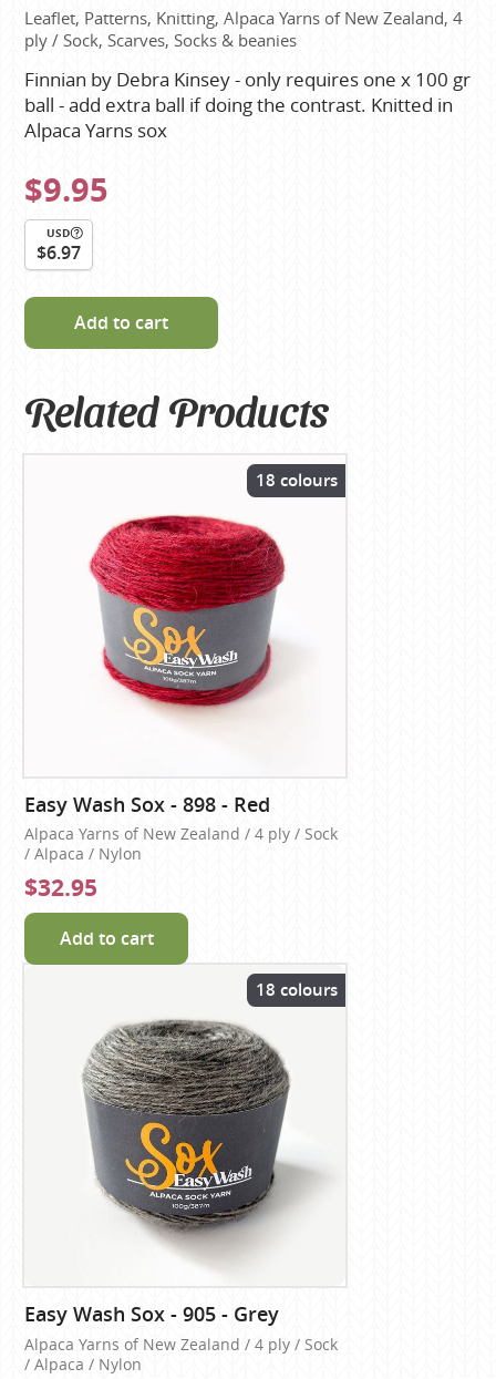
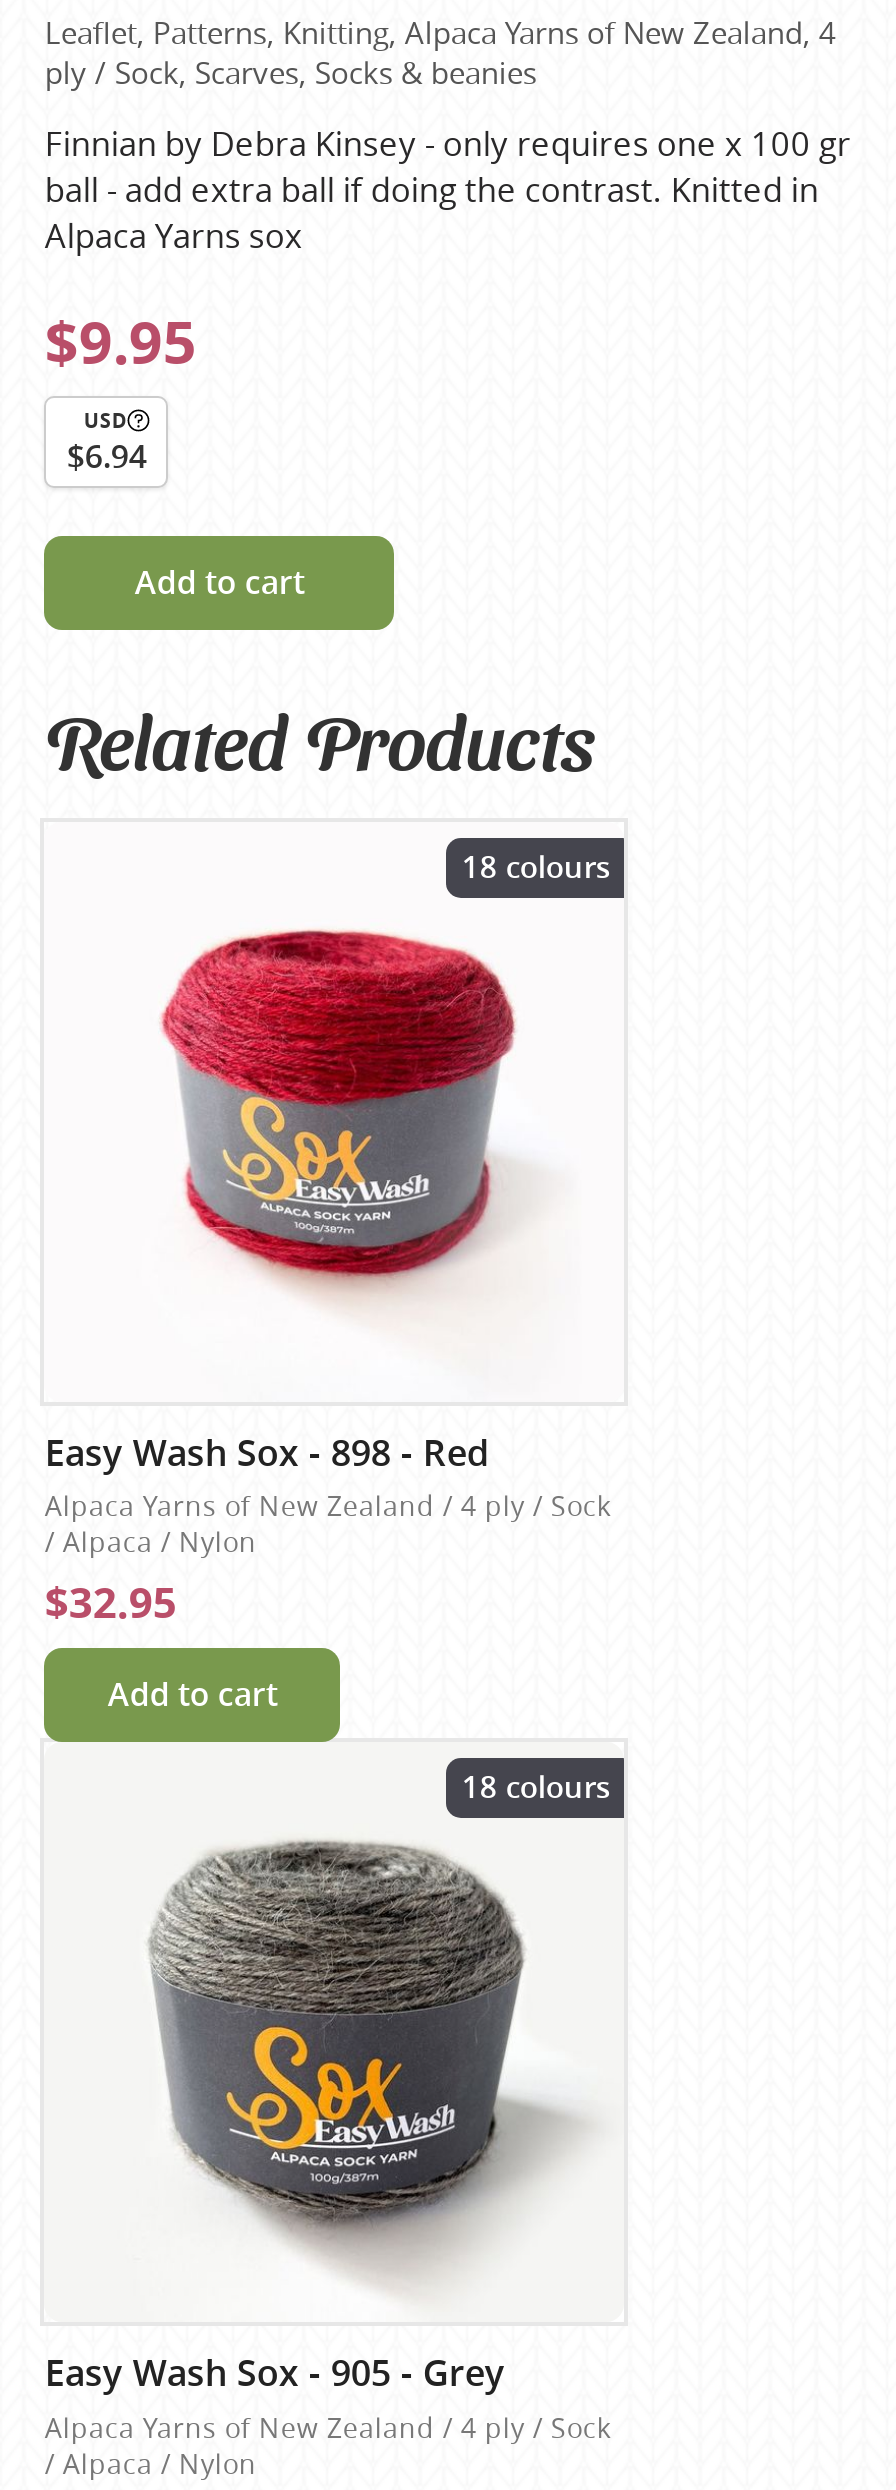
[37,240,81,265] $6.97 -> [67,434,147,478] $6.94

